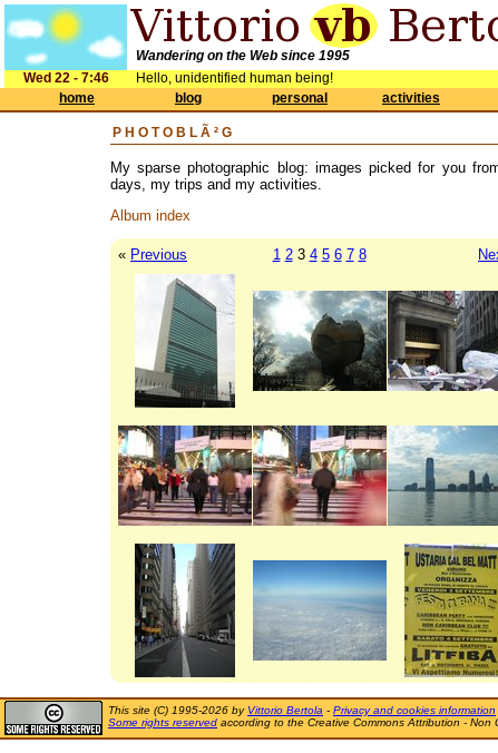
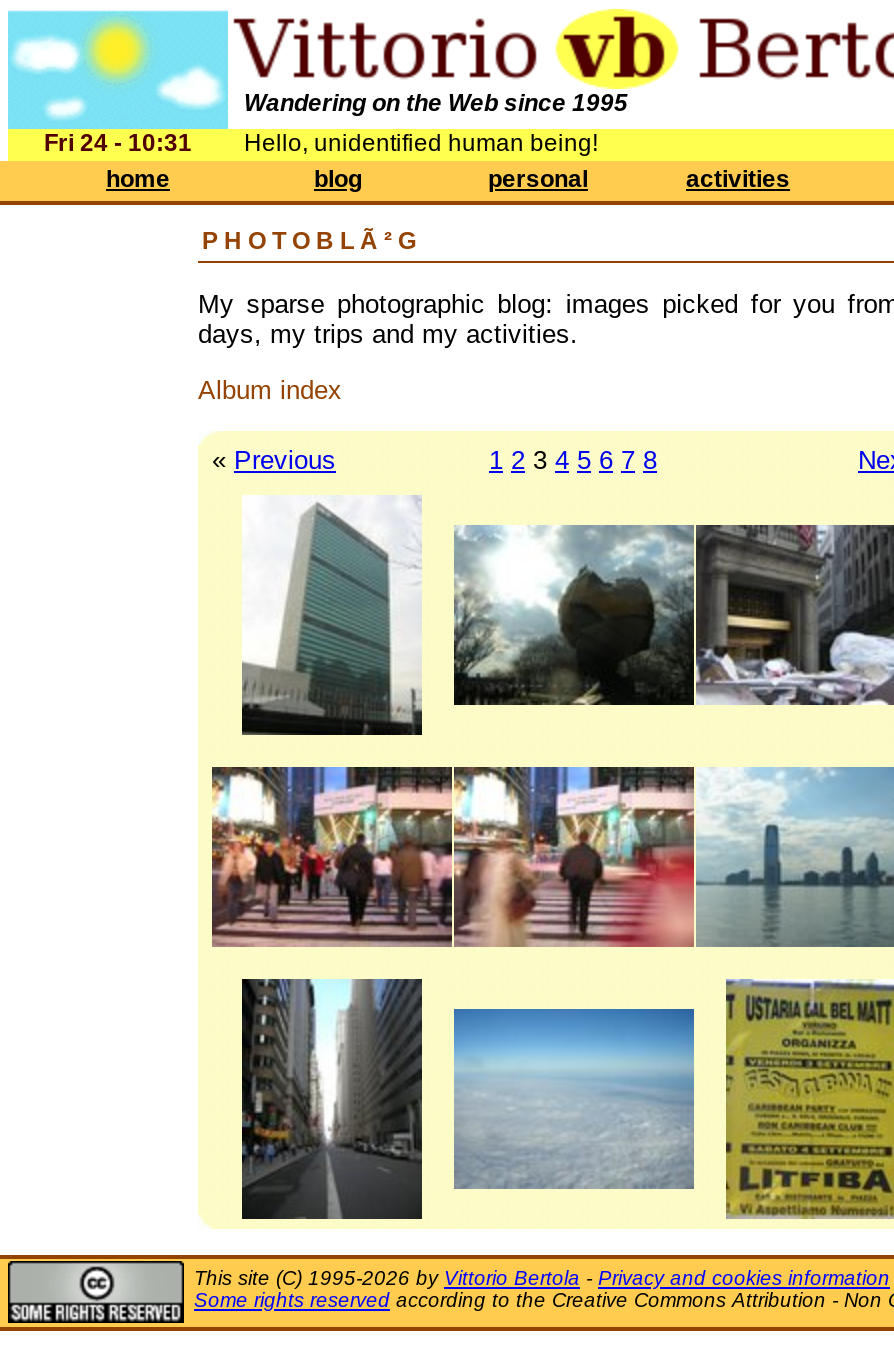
[23,70,333,86] Wed 22 - 7:46 Hello, unidentified human being! -> [44,129,598,157] Fri 24 - 10:31 Hello, unidentified human being!

